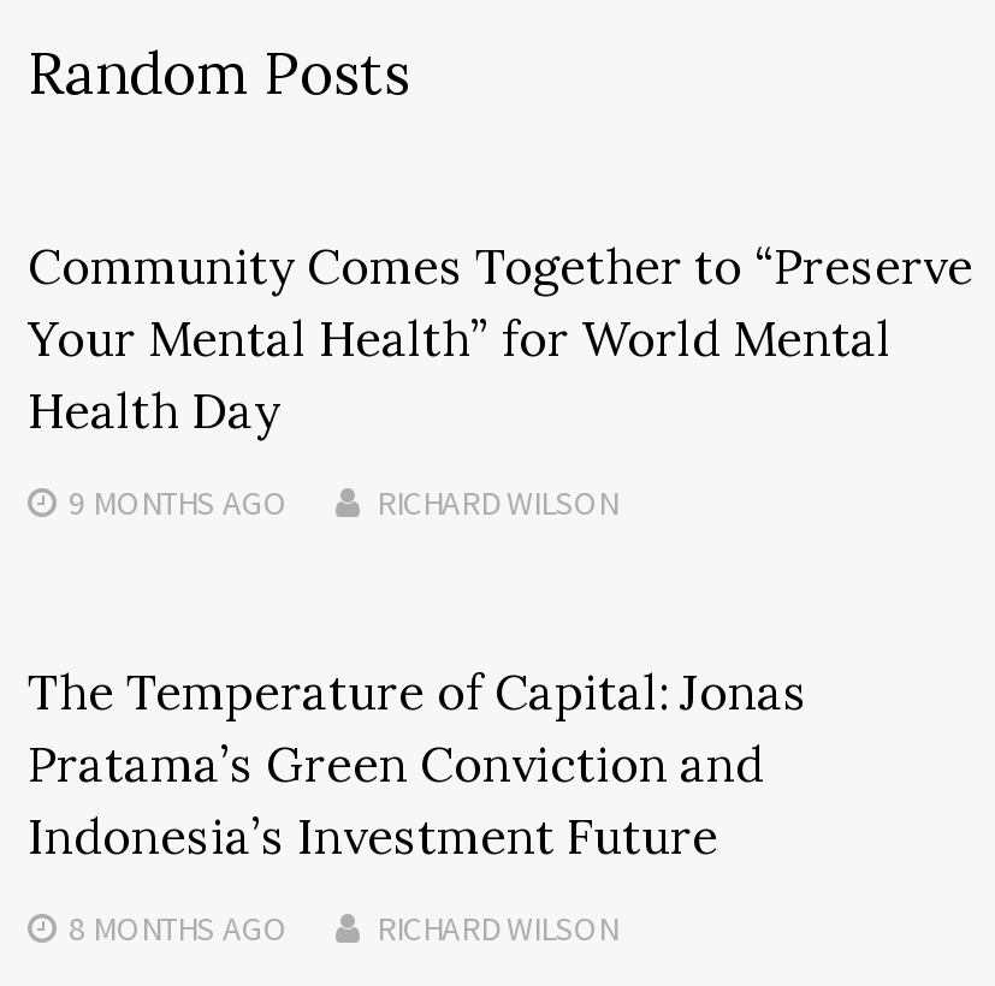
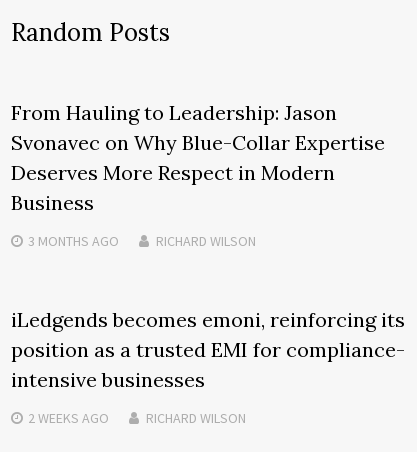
[28,235,973,440] Community Comes Together to “Preserve | Your Mental Health” for World Mental | Health Day -> [11,100,385,215] From Hauling to Leadership: Jason | Svonavec on Why Blue-Collar Expertise | Deserves More Respect in Modern | Business
[69,481,288,524] 9 MONTHS AGO -> [28,232,119,250] 3 MONTHS AGO
[28,661,807,866] The Temperature of Capital: Jonas | Pratama’s Green Conviction and | Indonesia’s Investment Future -> [11,307,405,392] iLedgends becomes emoni, reinforcing its | position as a trusted EMI for compliance- | intensive businesses
[69,906,288,950] 8 MONTHS AGO -> [28,409,109,427] 2 WEEKS AGO

